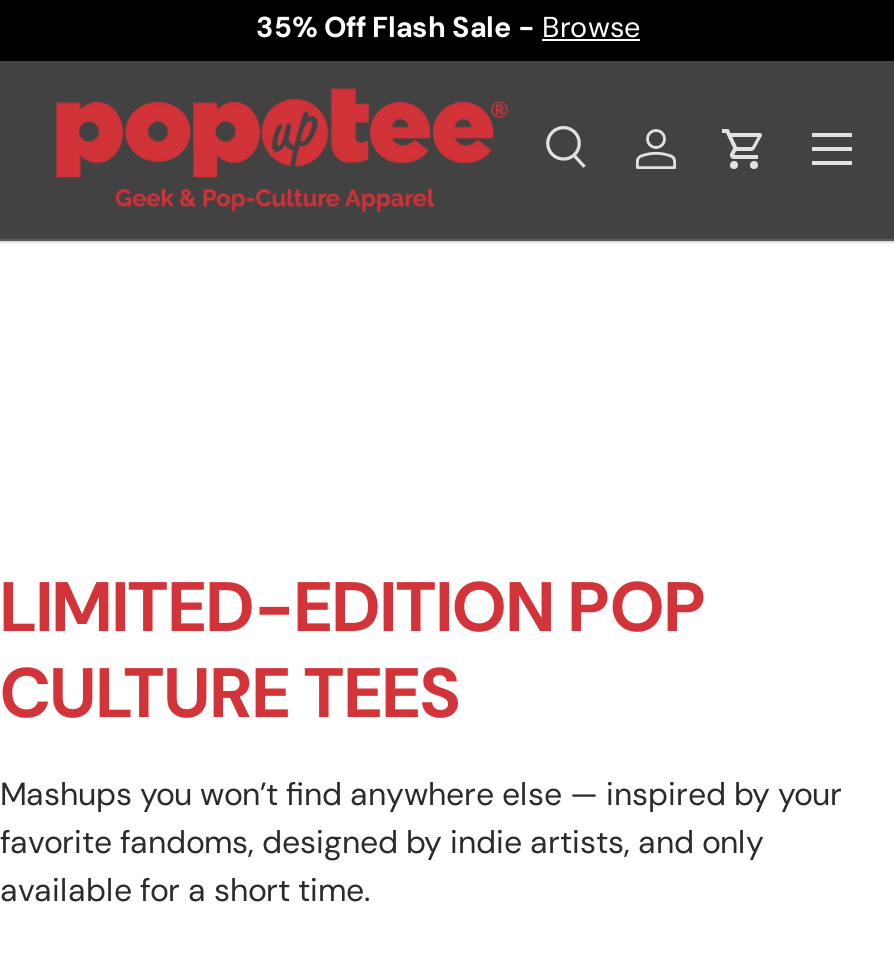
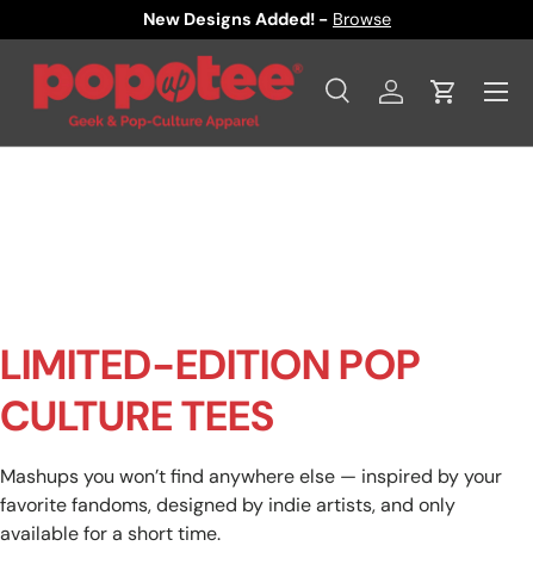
[256,9,640,45] 35% Off Flash Sale - Browse -> [143,8,391,30] New Designs Added! - Browse

